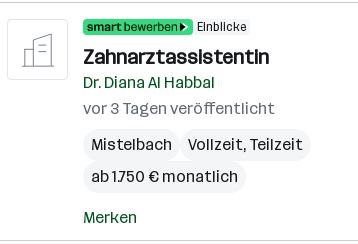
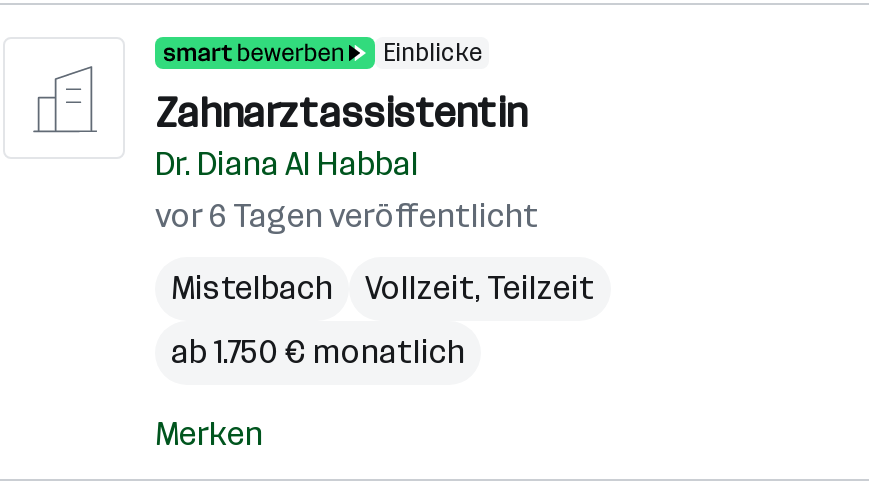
[83,99,275,118] vor 3 Tagen veröffentlicht -> [155,197,539,235] vor 6 Tagen veröffentlicht

